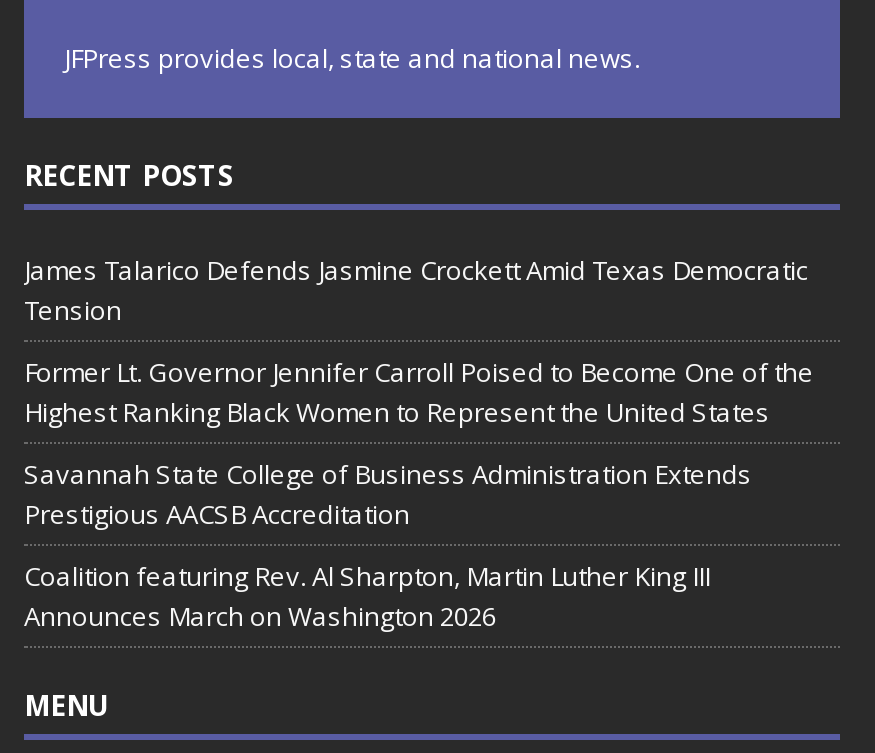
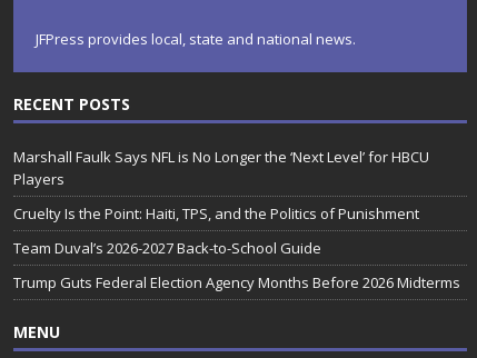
[24,253,808,329] James Talarico Defends Jasmine Crockett Amid Texas Democratic | Tension -> [13,147,429,190] Marshall Faulk Says NFL is No Longer the ‘Next Level’ for HBCU | Players
[24,355,814,431] Former Lt. Governor Jennifer Carroll Poised to Become One of the | Highest Ranking Black Women to Represent the United States -> [13,204,419,224] Cruelty Is the Point: Haiti, TPS, and the Politics of Punishment
[24,457,752,533] Savannah State College of Business Administration Extends | Prestigious AACSB Accreditation -> [13,238,321,258] Team Duval’s 2026-2027 Back-to-School Guide
[24,559,710,635] Coalition featuring Rev. Al Sharpton, Martin Luther King III | Announces March on Washington 2026 -> [13,273,460,293] Trump Guts Federal Election Agency Months Before 2026 Midterms

